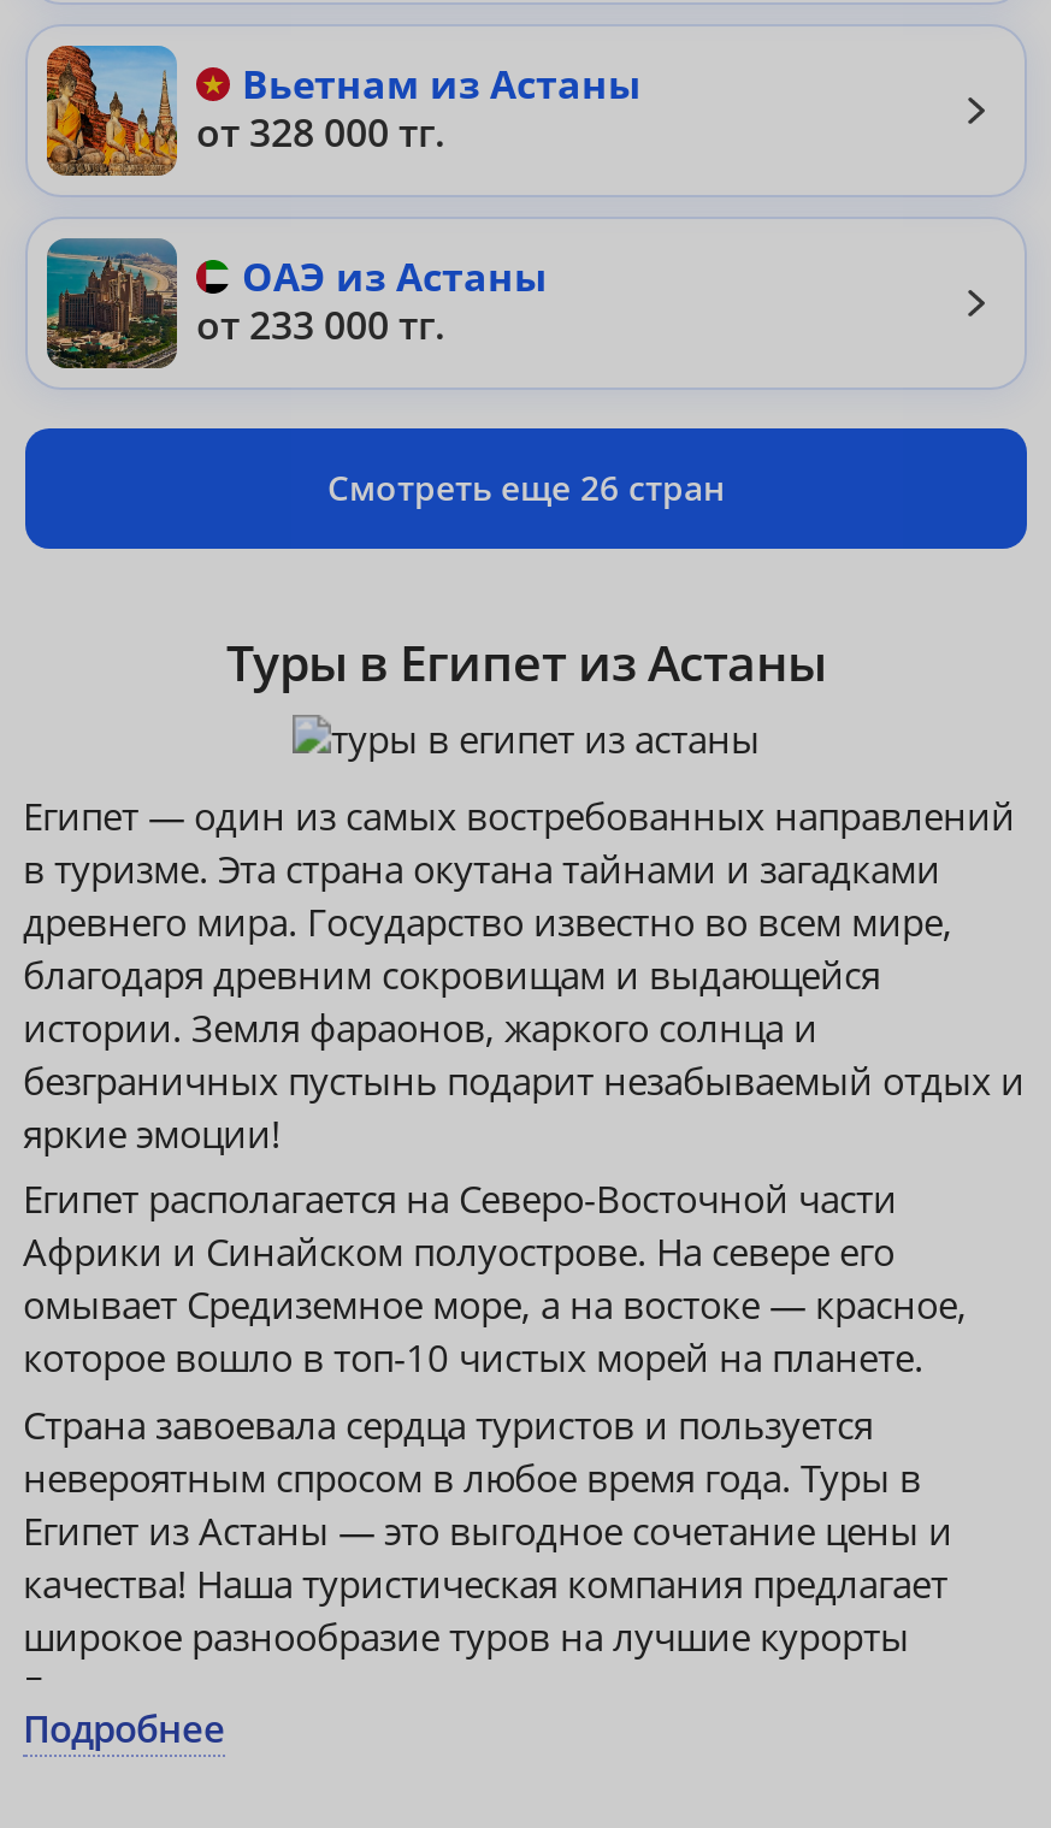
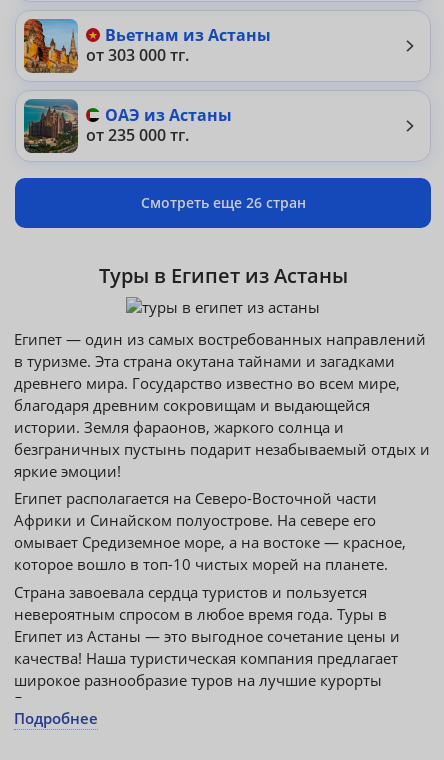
[196,105,444,158] от 328 000 тг. -> [86,44,189,66] от 303 000 тг.
[196,298,444,351] от 233 000 тг. -> [86,124,189,146] от 235 000 тг.

